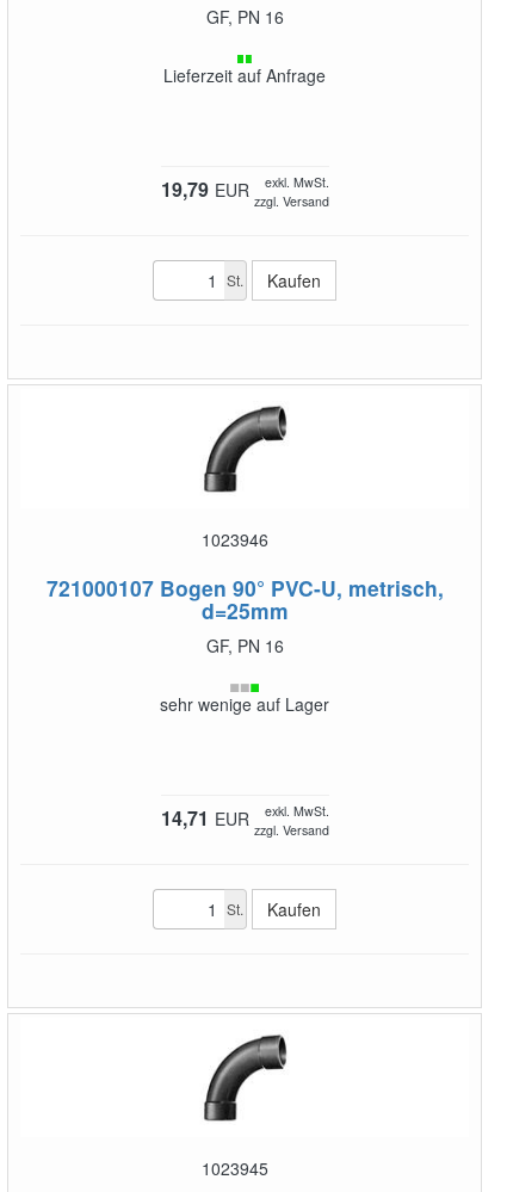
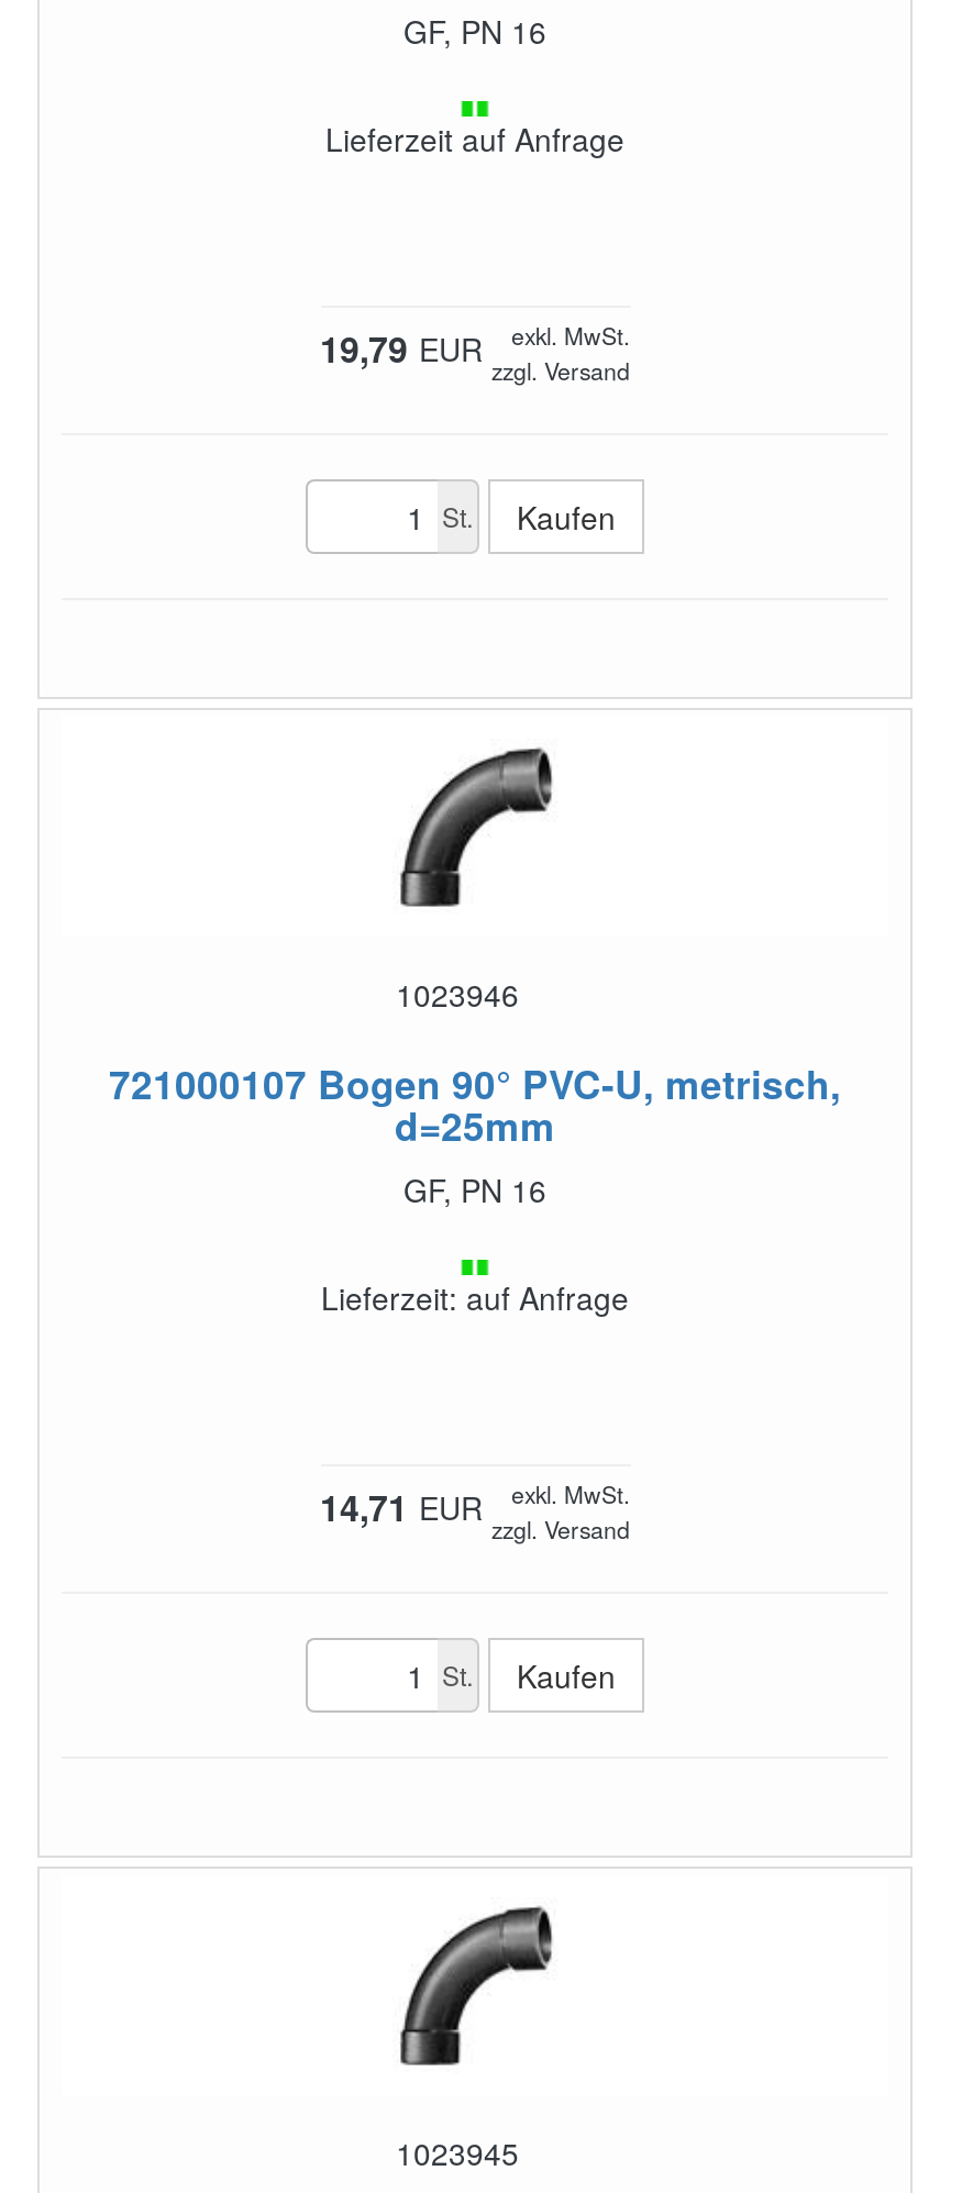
[160,692,329,716] sehr wenige auf Lager -> [321,1275,629,1319] Lieferzeit: auf Anfrage

